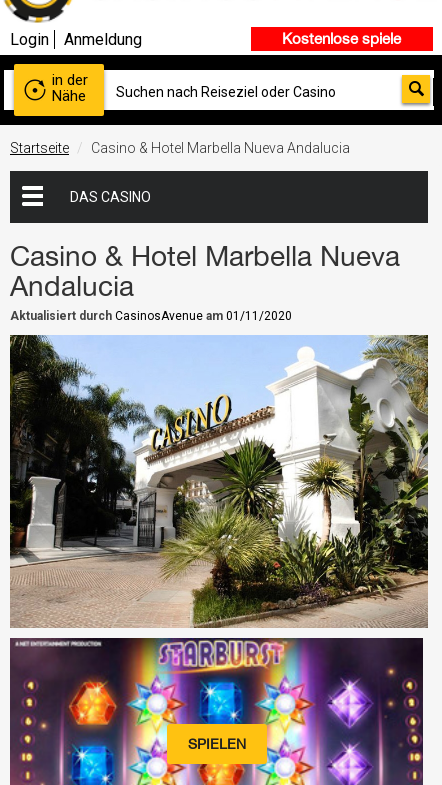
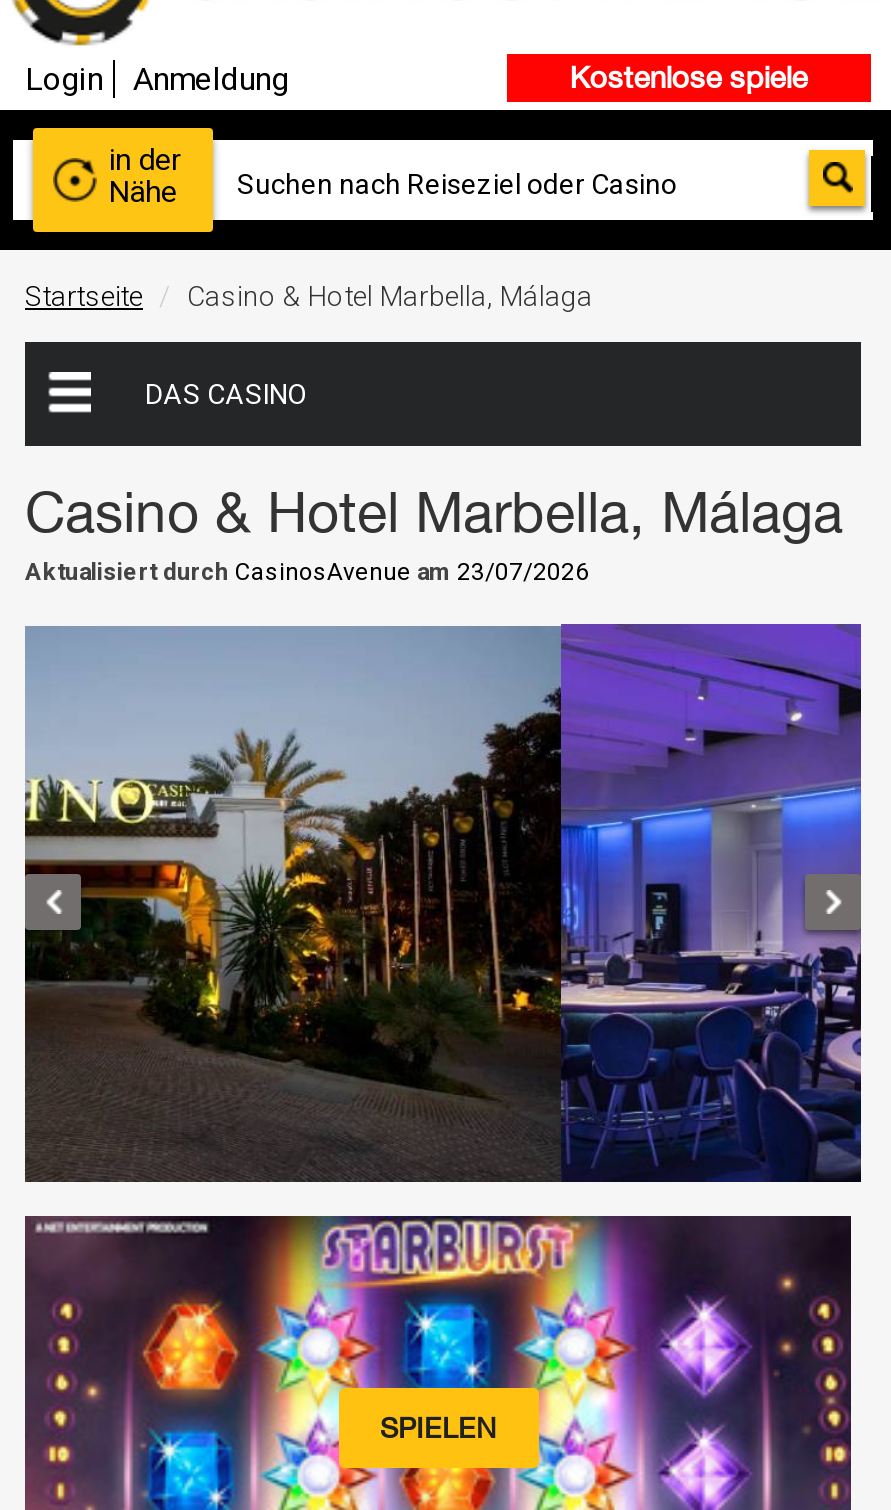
[91,140,350,156] Casino & Hotel Marbella Nueva Andalucia -> [187,279,593,311] Casino & Hotel Marbella, Málaga
[10,239,400,323] Casino & Hotel Marbella Nueva | Andalucia | Aktualisiert durch CasinosAvenue am 01/11/2020 -> [25,479,843,587] Casino & Hotel Marbella, Málaga | Aktualisiert durch CasinosAvenue am 23/07/2026
[9,334,429,629] [image] -> [25,622,863,1196] [image]

